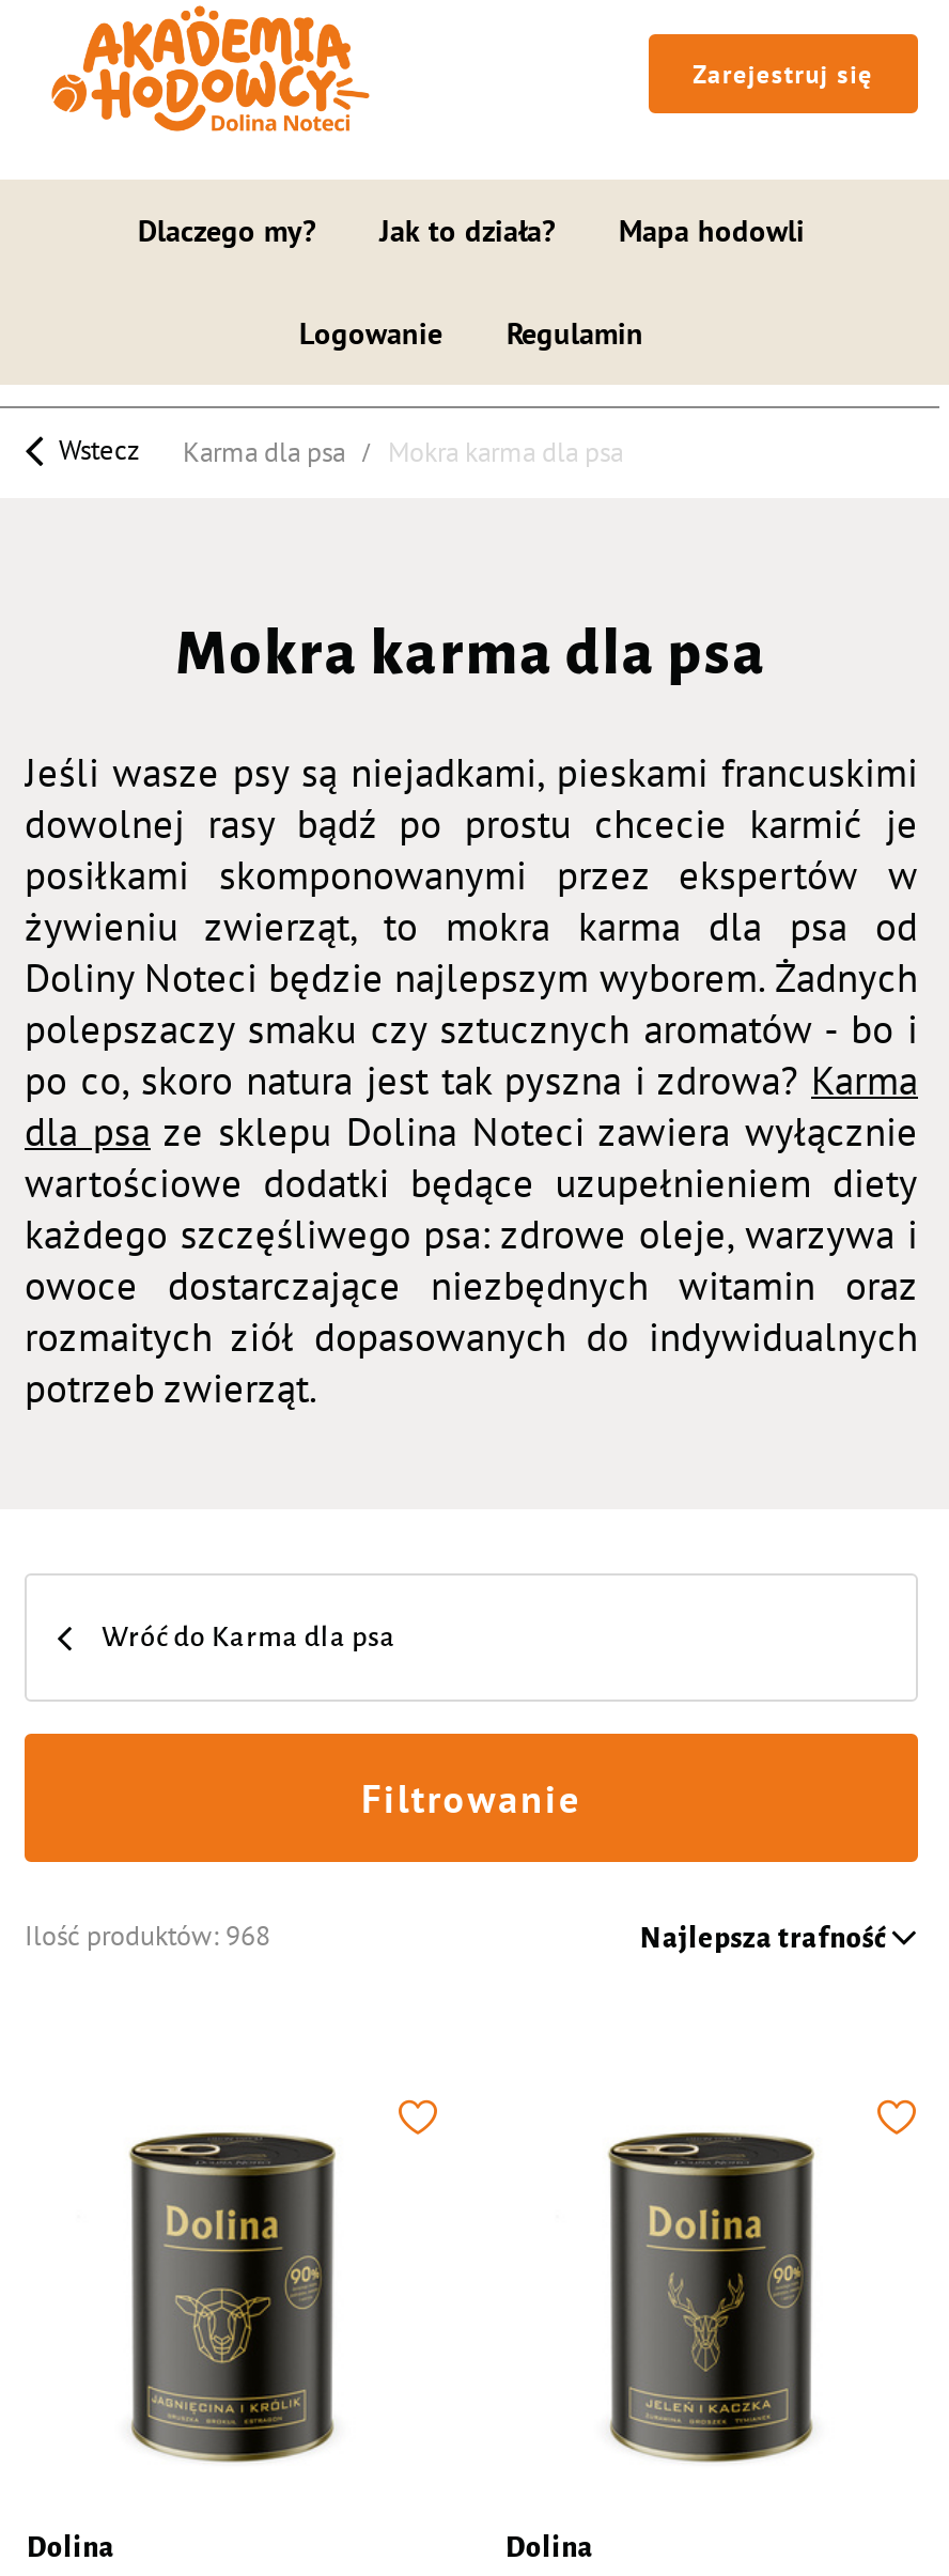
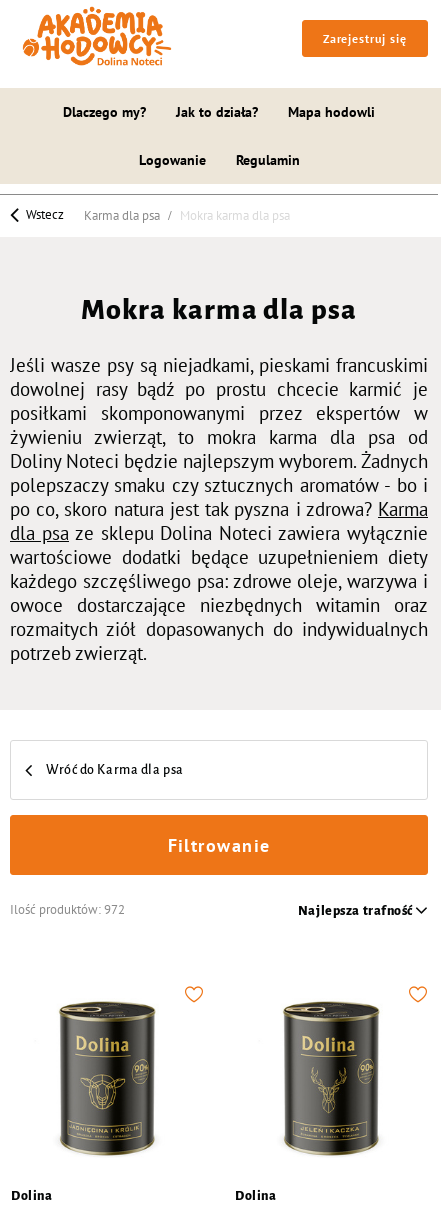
[25,1918,270,1954] Ilość produktów: 968 -> [10,901,125,918] Ilość produktów: 972

